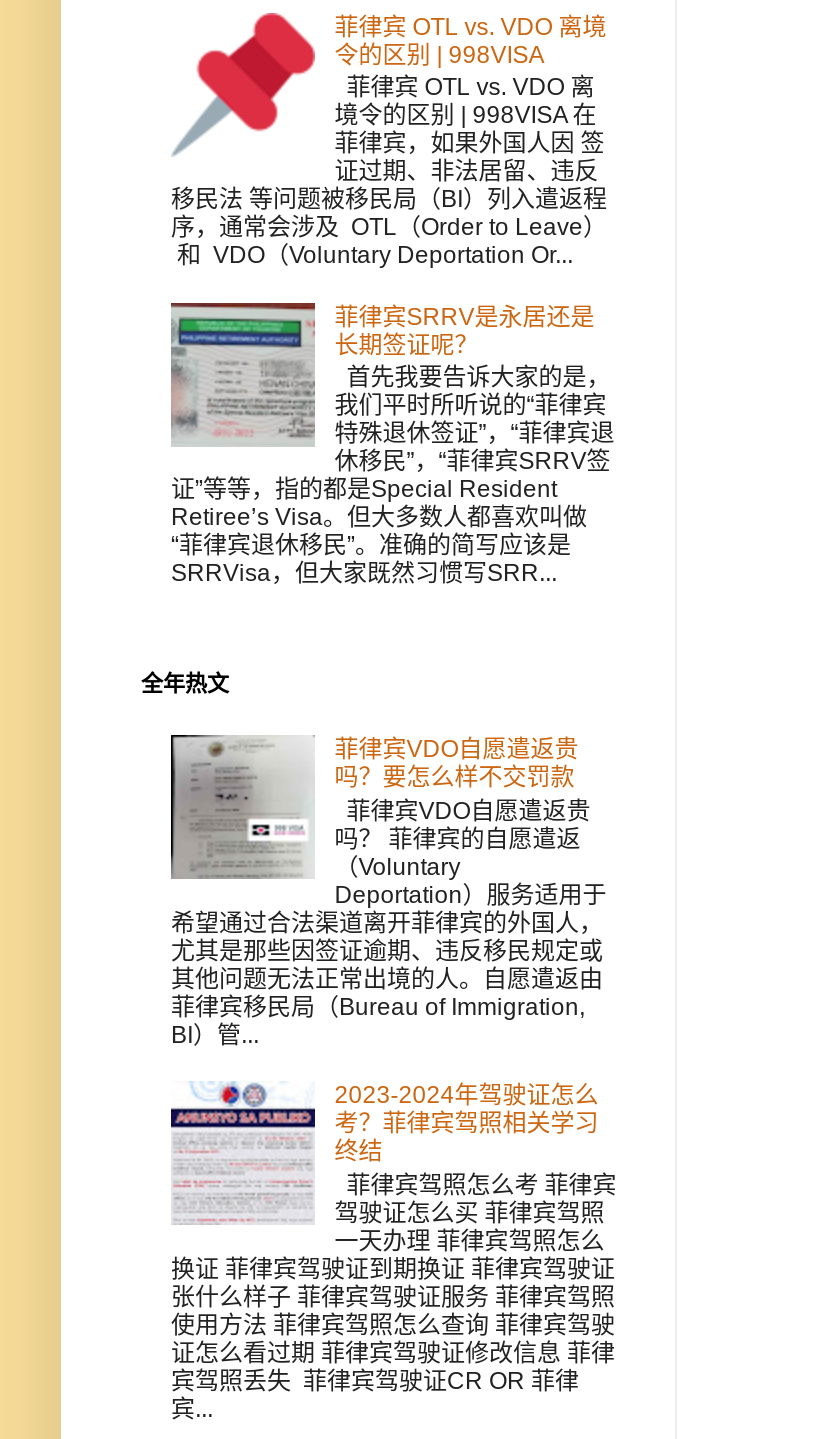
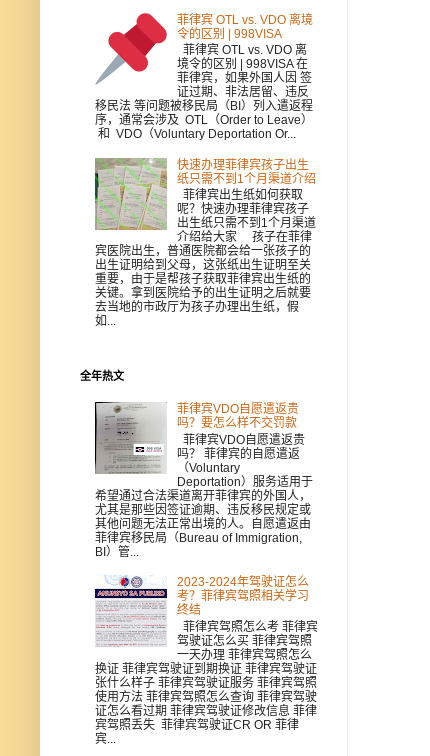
[171,301,615,588] [image] | 菲律宾SRRV是永居还是 | 长期签证呢？ | 首先我要告诉大家的是， | 我们平时所听说的“菲律宾 | 特殊退休签证”，“菲律宾退 | 休移民”，“菲律宾SRRV签 | 证”等等，指的都是Special Resident | Retiree’s Visa。但大多数人都喜欢叫做 | “菲律宾退休移民”。准确的简写应该是 | SRRVisa，但大家既然习惯写SRR... -> [94,157,316,328] [image] | 快速办理菲律宾孩子出生 | 纸只需不到1个月渠道介绍 | 菲律宾出生纸如何获取 | 呢？快速办理菲律宾孩子 | 出生纸只需不到1个月渠道 | 介绍给大家 孩子在菲律 | 宾医院出生，普通医院都会给一张孩子的 | 出生证明给到父母，这张纸出生证明至关 | 重要，由于是帮孩子获取菲律宾出生纸的 | 关键。拿到医院给予的出生证明之后就要 | 去当地的市政厅为孩子办理出生纸，假 | 如...

